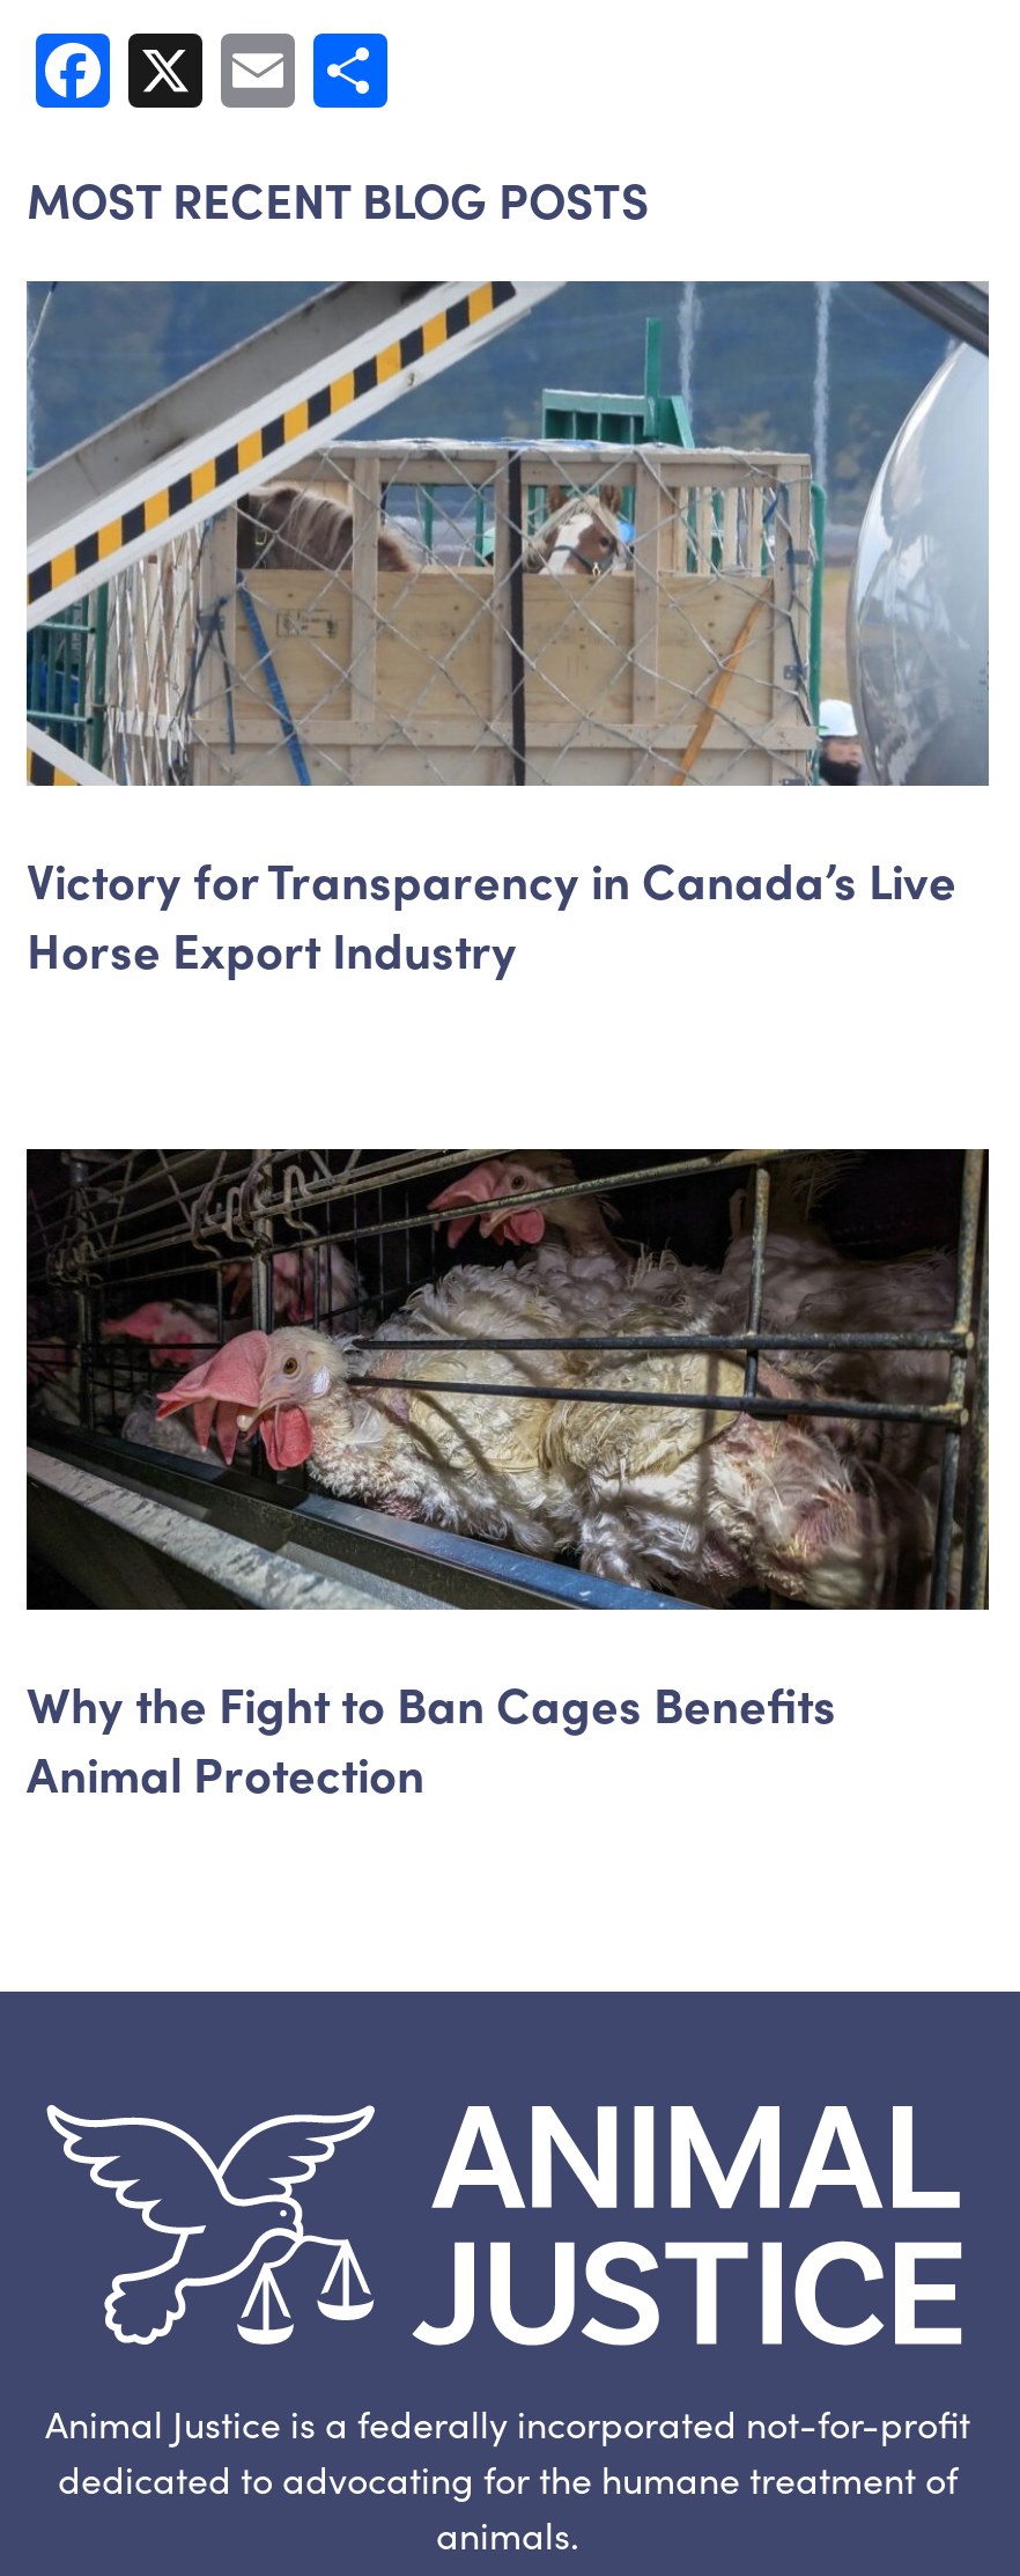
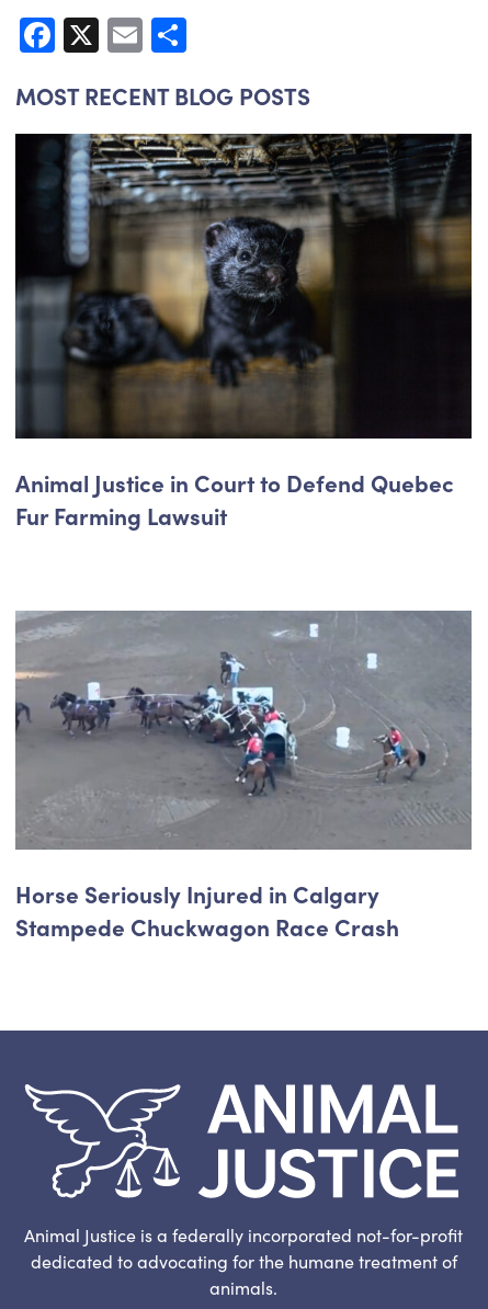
[24,280,991,785] [image] -> [14,133,473,392] [image]
[27,844,956,983] Victory for Transparency in Canada’s Live | Horse Export Industry -> [15,466,454,532] Animal Justice in Court to Defend Quebec | Fur Farming Lawsuit
[24,1146,991,1807] [image] | Why the Fight to Ban Cages Benefits | Animal Protection -> [14,610,472,943] [image] | Horse Seriously Injured in Calgary | Stampede Chuckwagon Race Crash

